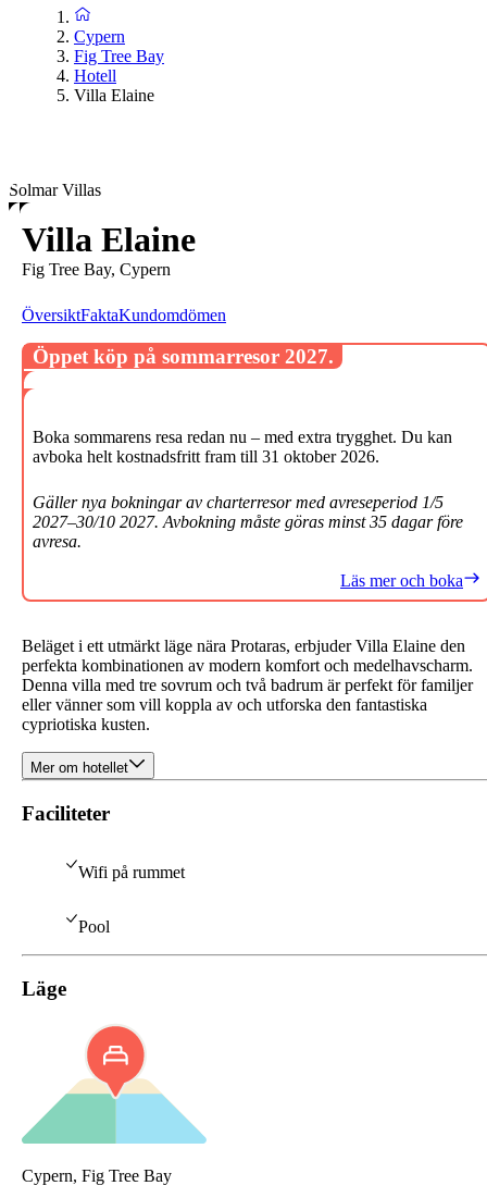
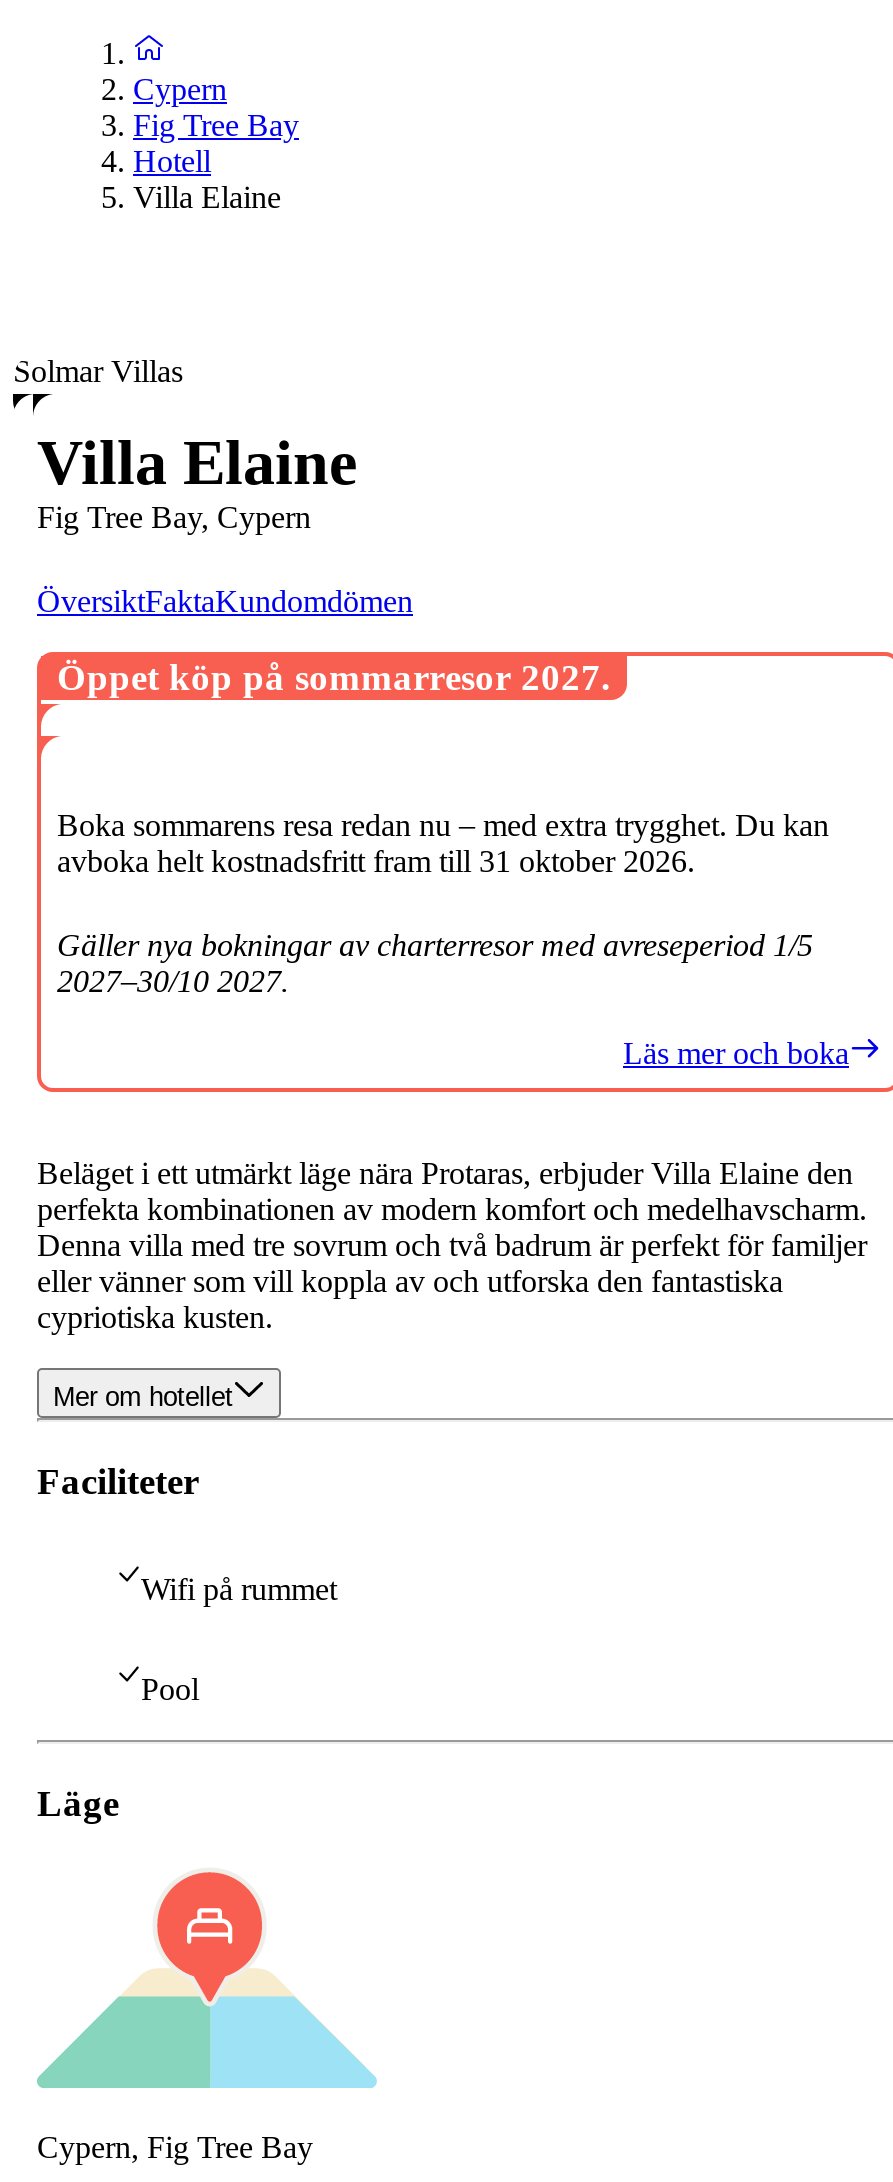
[33,512,463,551] 2027–30/10 2027. Avbokning måste göras minst 35 dagar före | avresa. -> [57,964,289,998] 2027–30/10 2027.

